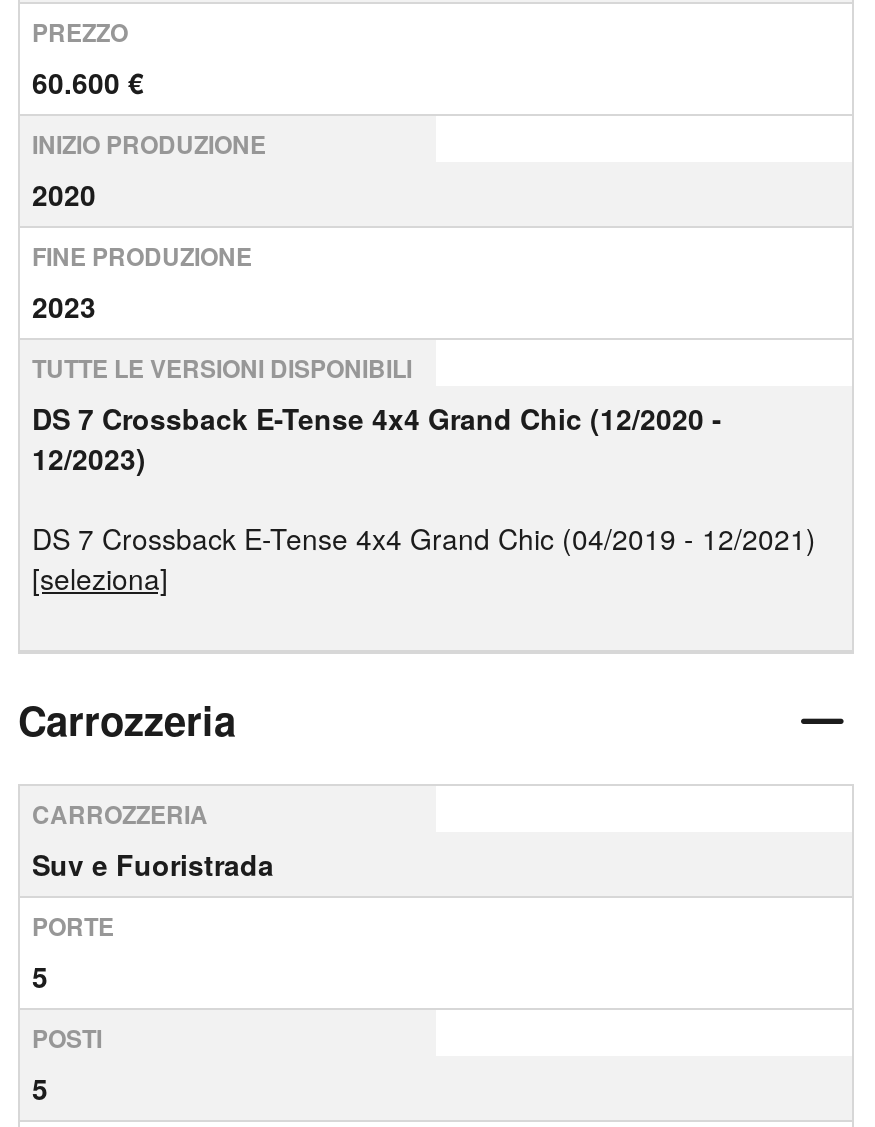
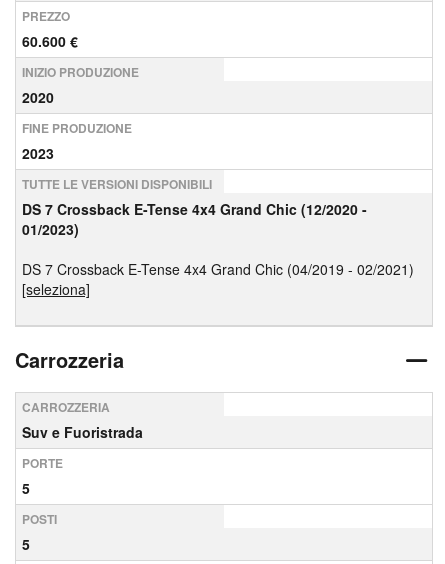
[32,438,146,478] 12/2023) -> [22,219,79,239] 01/2023)
[32,518,816,558] DS 7 Crossback E-Tense 4x4 Grand Chic (04/2019 - 12/2021) -> [22,259,414,279] DS 7 Crossback E-Tense 4x4 Grand Chic (04/2019 - 02/2021)

